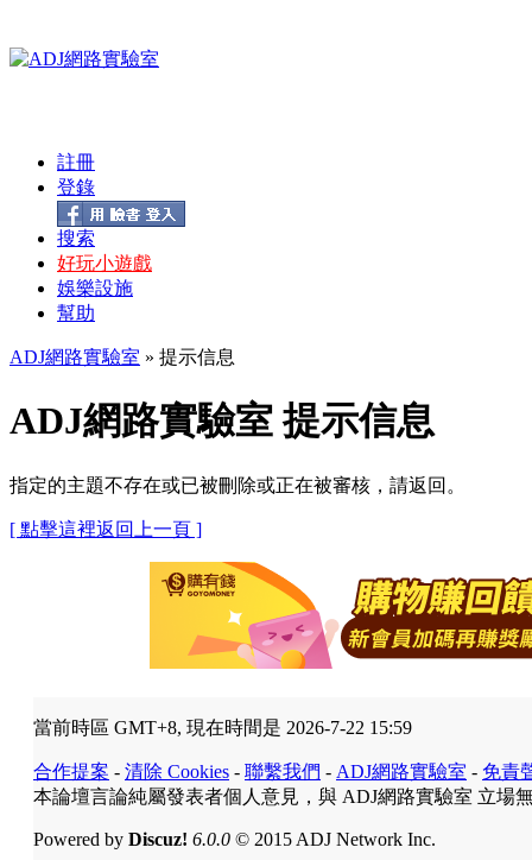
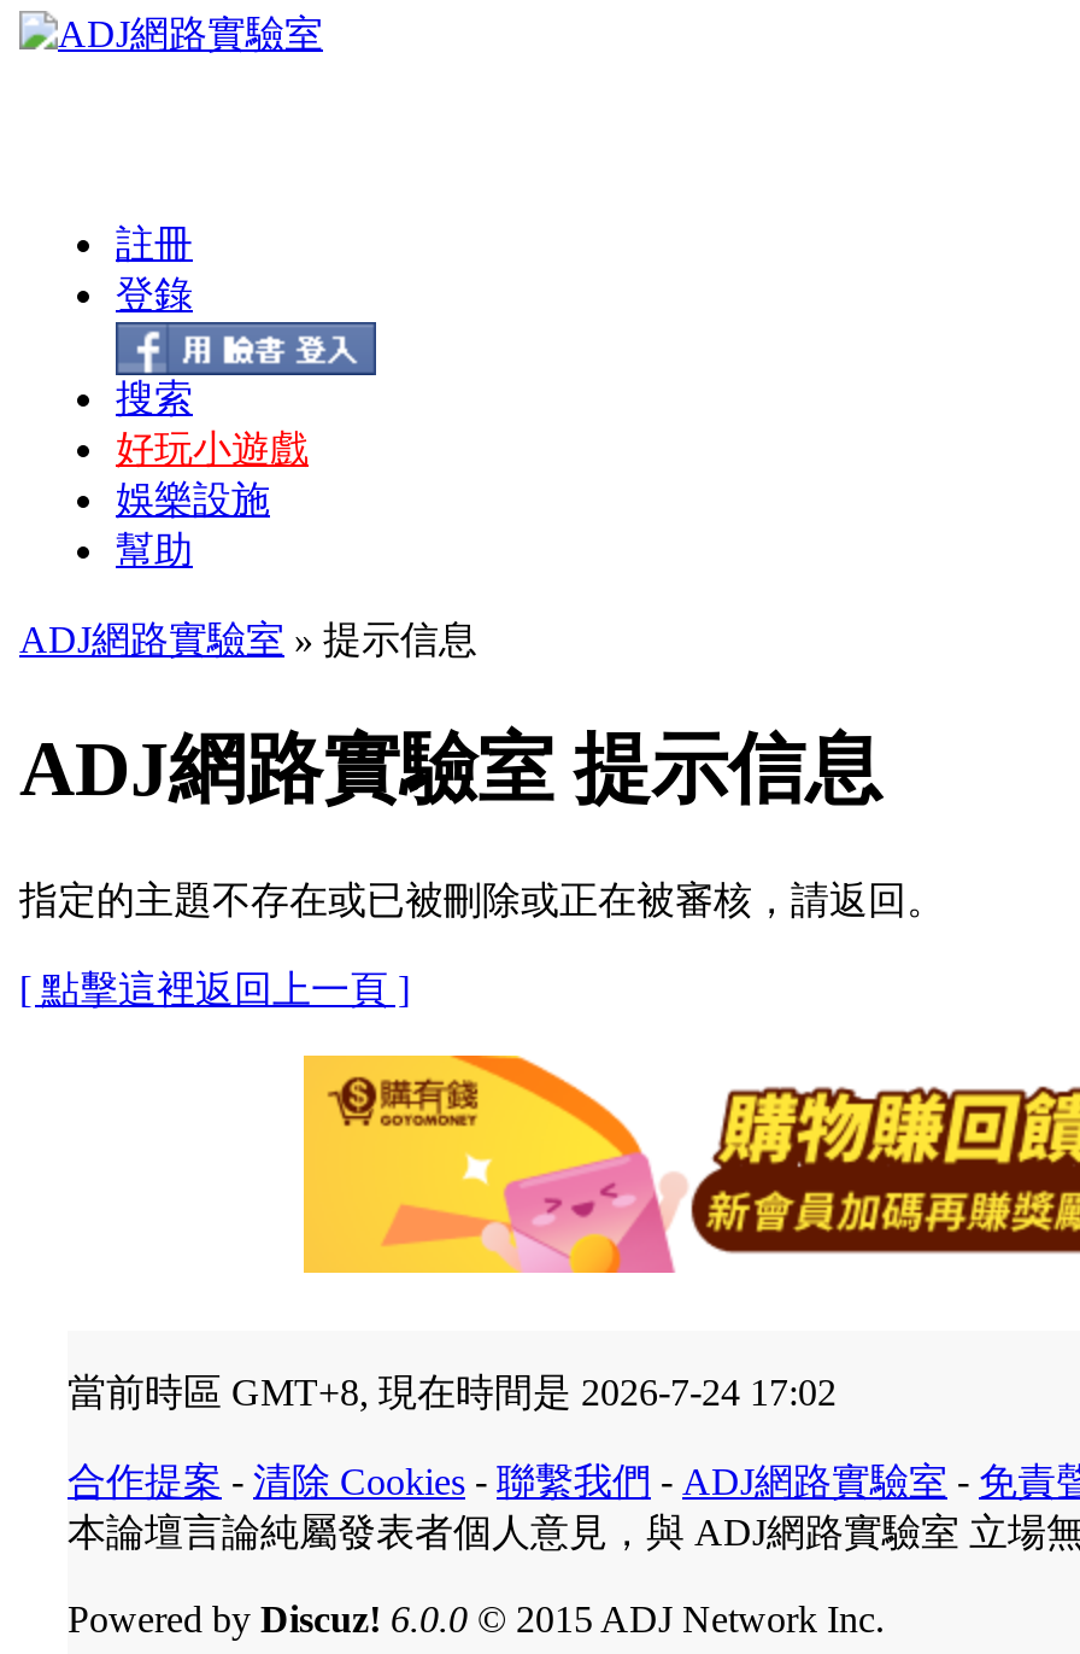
[33,717,412,738] 當前時區 GMT+8, 現在時間是 2026-7-22 15:59 -> [67,1371,837,1412] 當前時區 GMT+8, 現在時間是 2026-7-24 17:02

